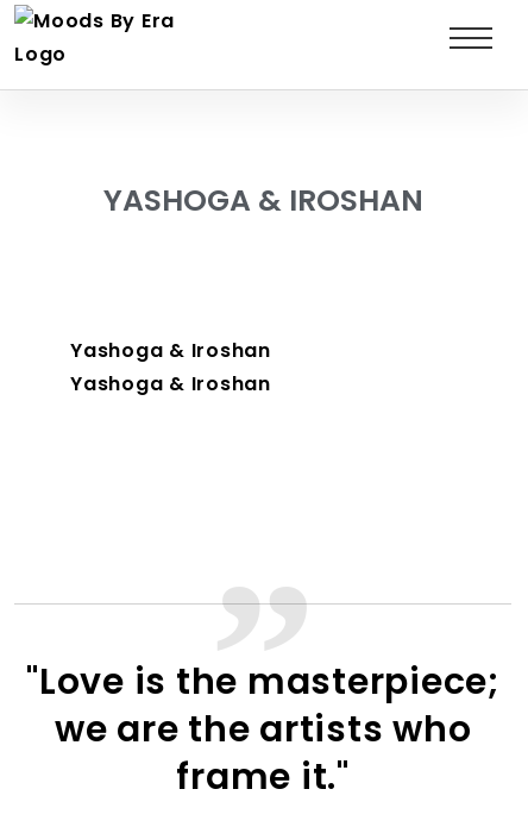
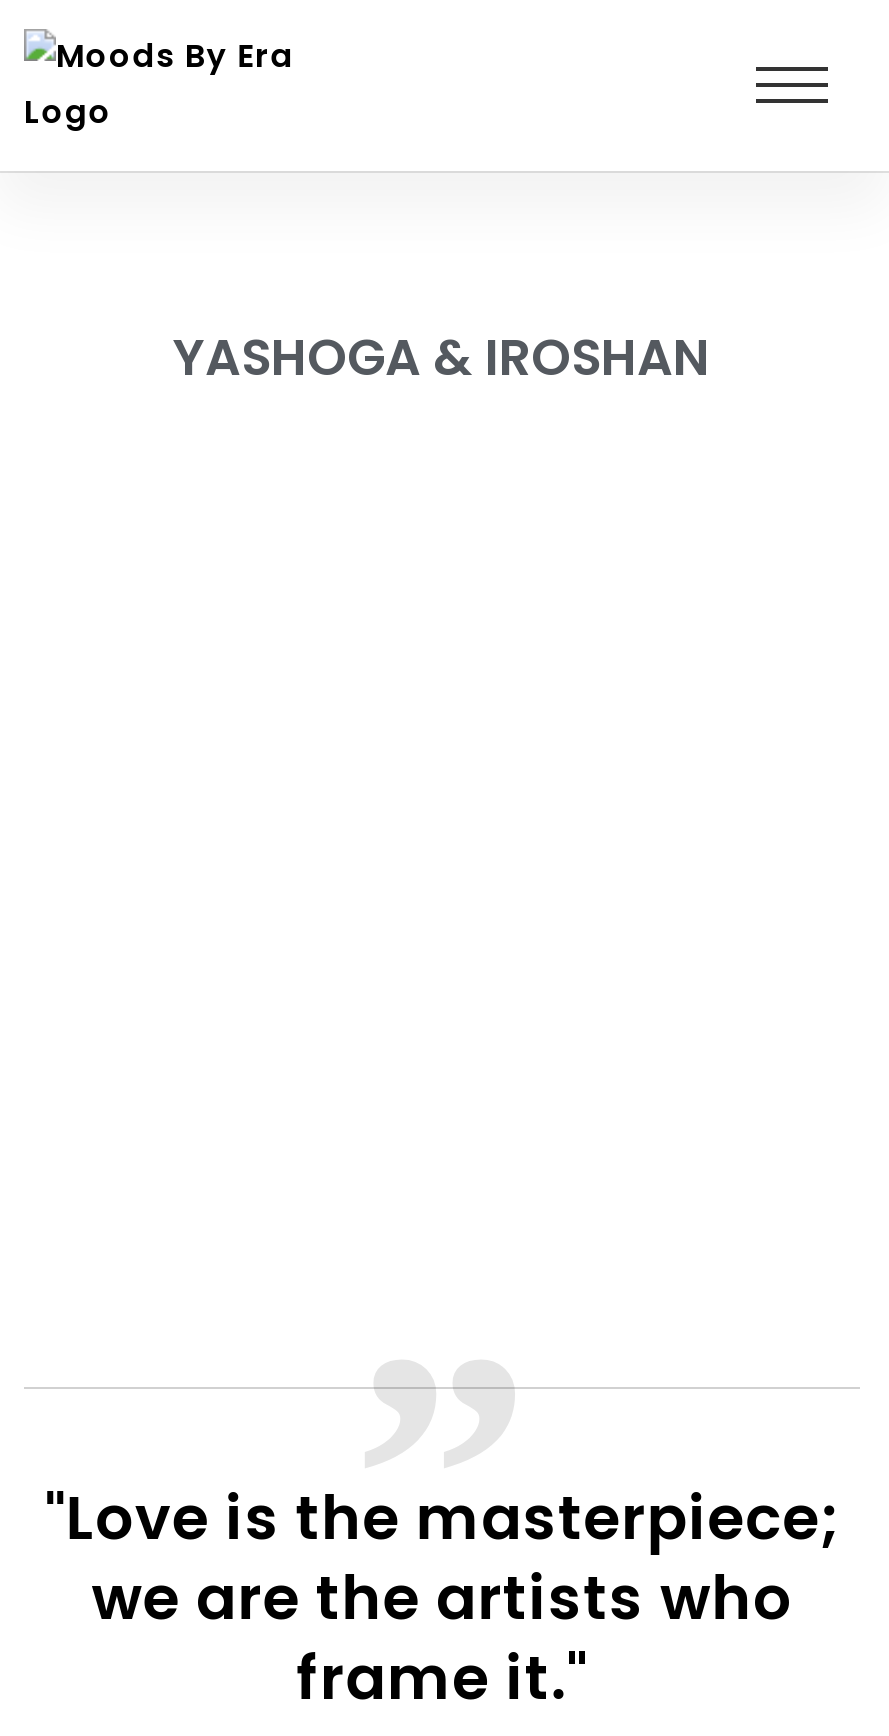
[70,337,271,397] Yashoga & Iroshan | Yashoga & Iroshan -> none

